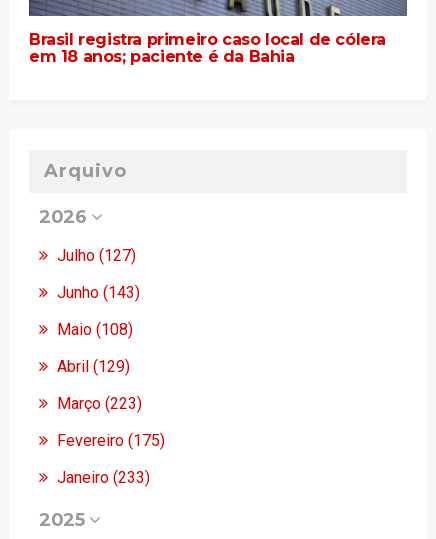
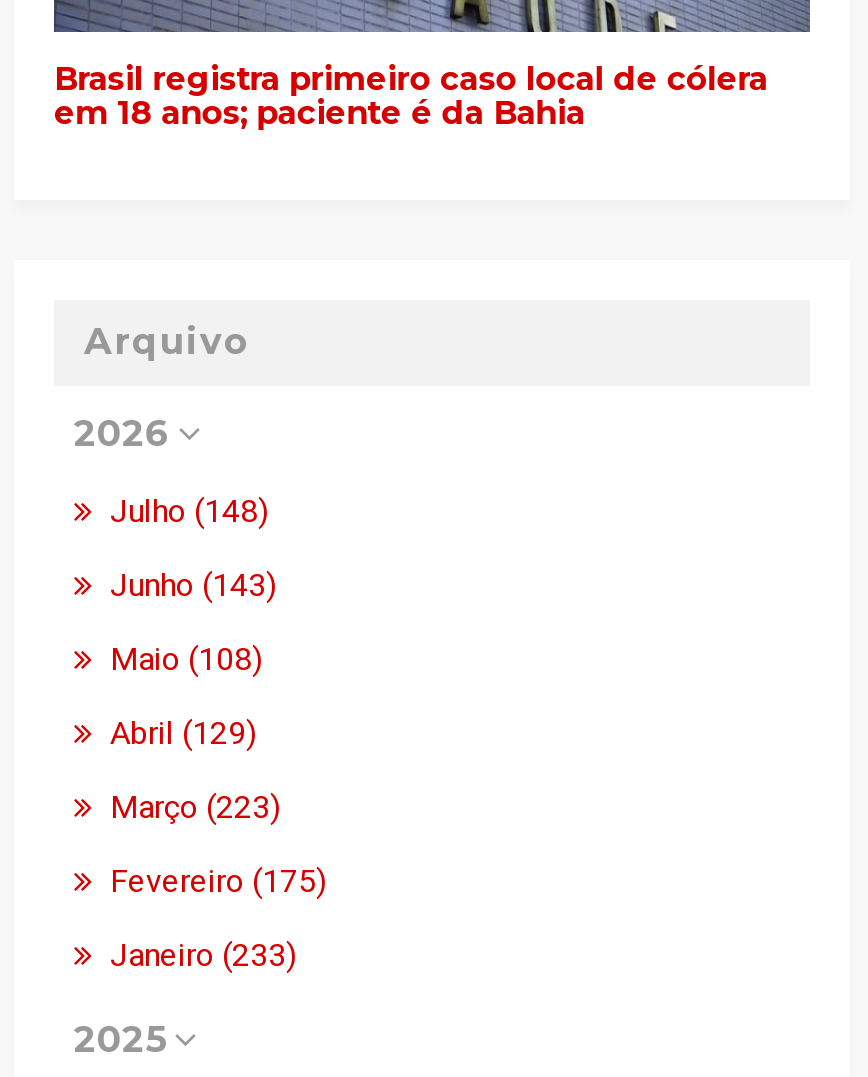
[53,246,136,265] Julho (127) -> [102,492,268,530] Julho (148)

